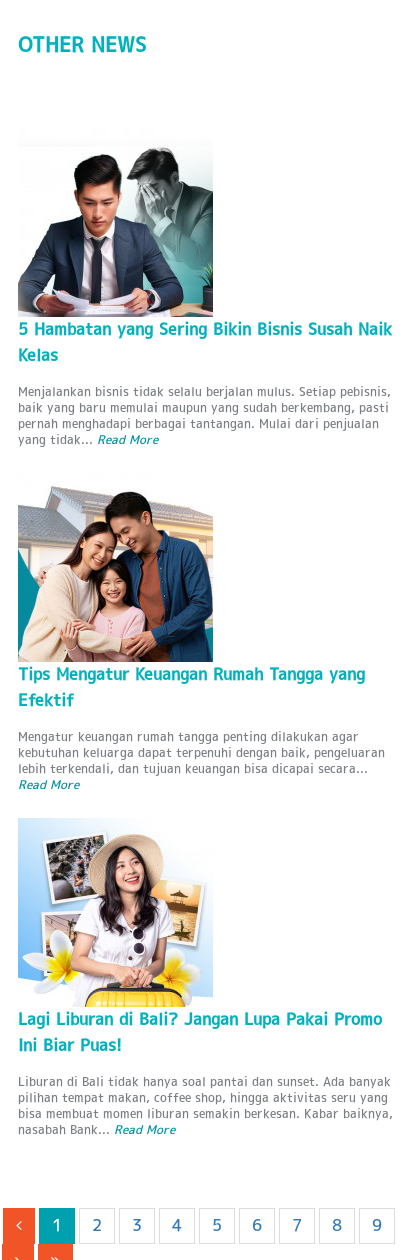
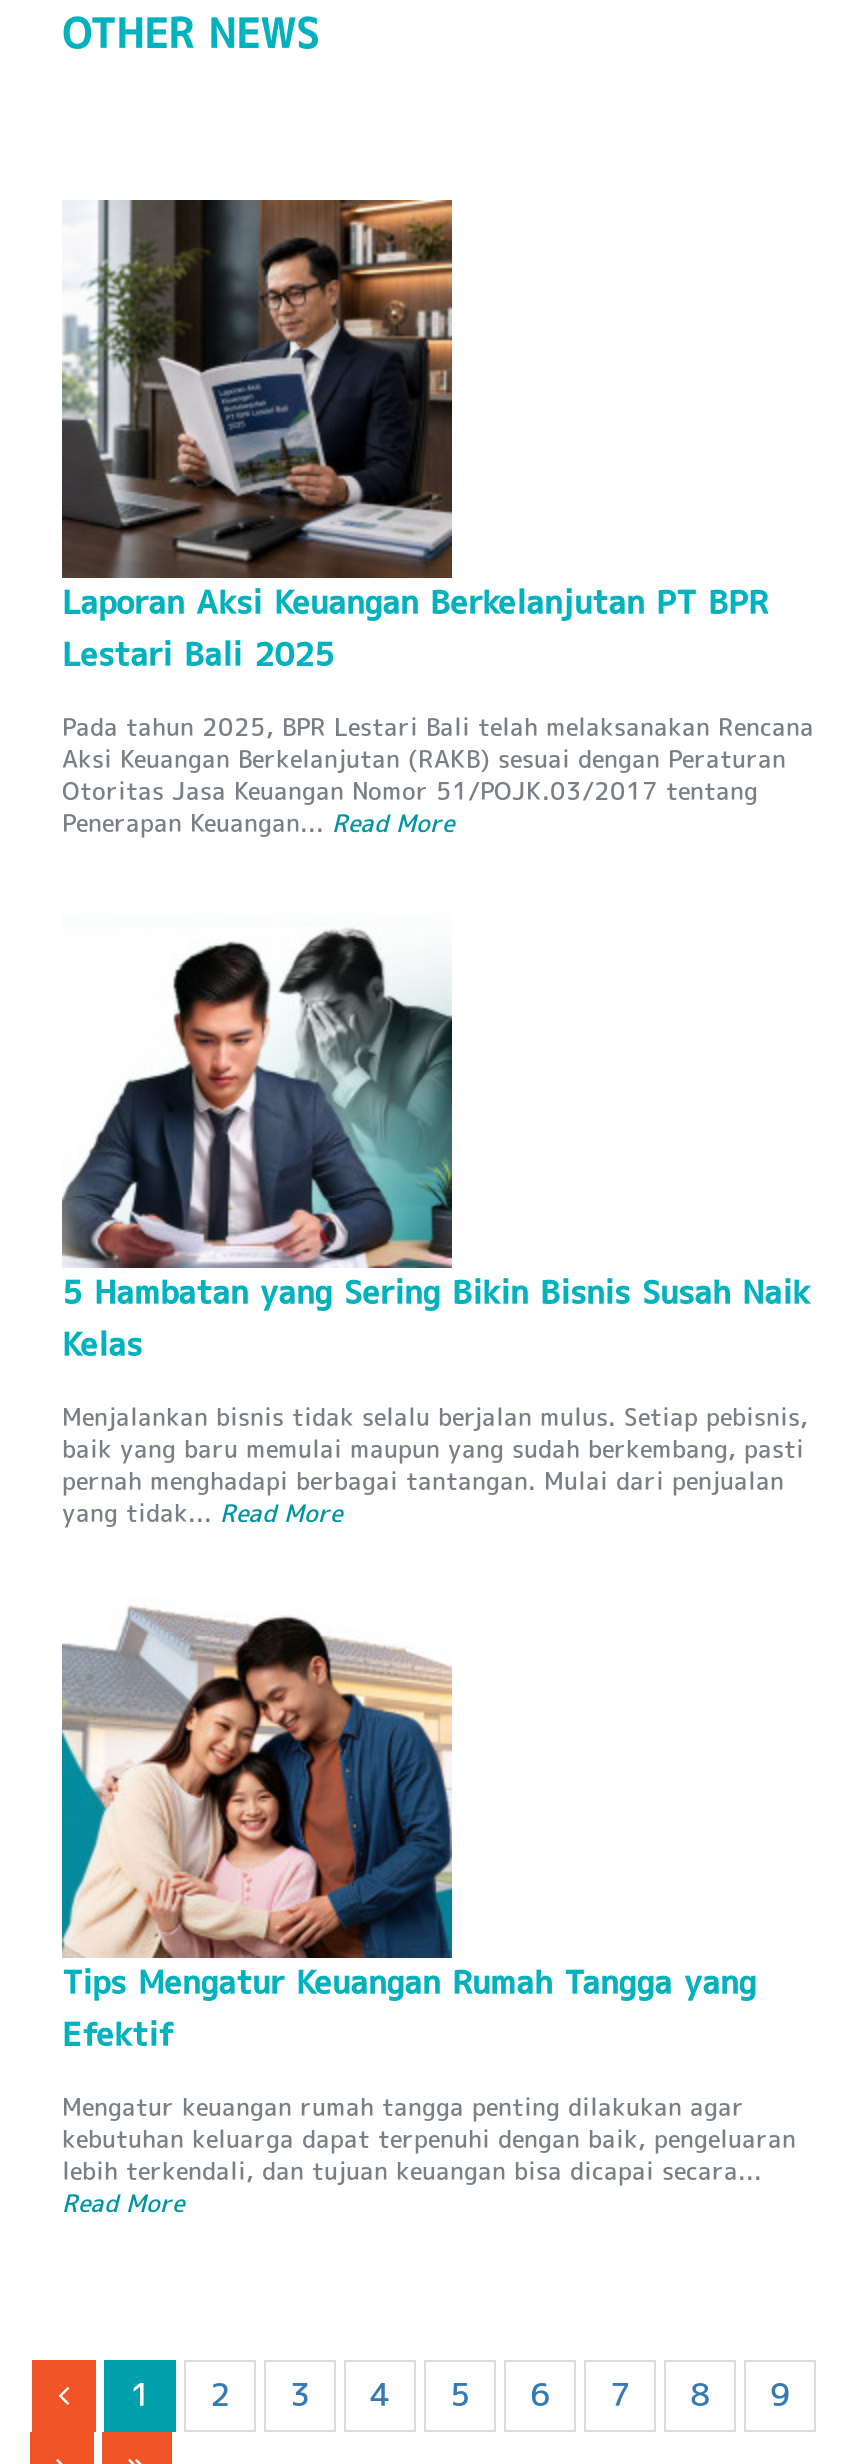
none -> [60,198,814,836] [image] | Laporan Aksi Keuangan Berkelanjutan PT BPR | Lestari Bali 2025 | Pada tahun 2025, BPR Lestari Bali telah melaksanakan Rencana | Aksi Keuangan Berkelanjutan (RAKB) sesuai dengan Peraturan | Otoritas Jasa Keuangan Nomor 51/POJK.03/2017 tentang | Penerapan Keuangan... Read More
moved [17,145,392,791] -> [60,924,810,2216]: [image] | 5 Hambatan yang Sering Bikin Bisnis Susah Naik | Kelas | ... | lebih terkendali, dan tujuan keuangan bisa dicapai secara... | Read More
[17,818,393,1136] [image] | Lagi Liburan di Bali? Jangan Lupa Pakai Promo | Ini Biar Puas! | Liburan di Bali tidak hanya soal pantai dan sunset. Ada banyak | pilihan tempat makan, coffee shop, hingga aktivitas seru yang | bisa membuat momen liburan semakin berkesan. Kabar baiknya, | nasabah Bank... Read More -> none

